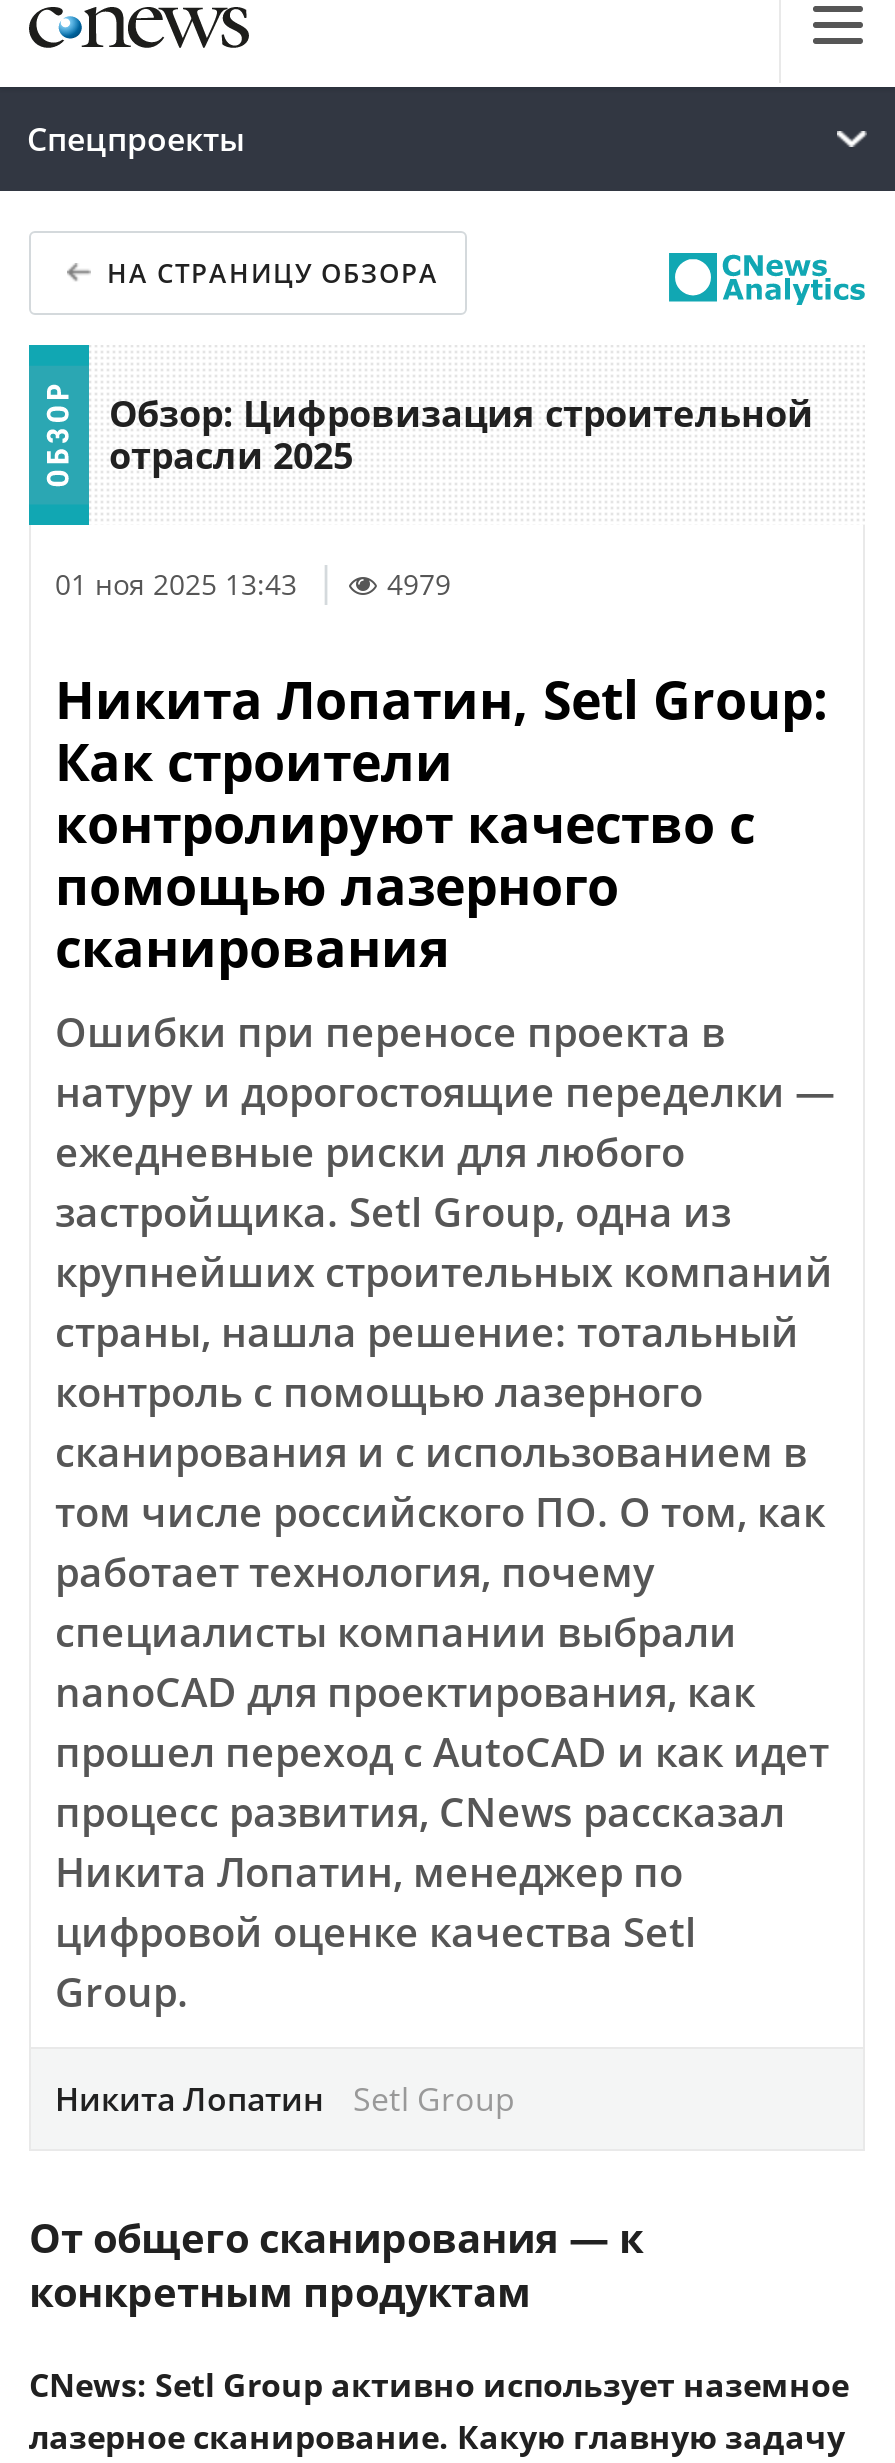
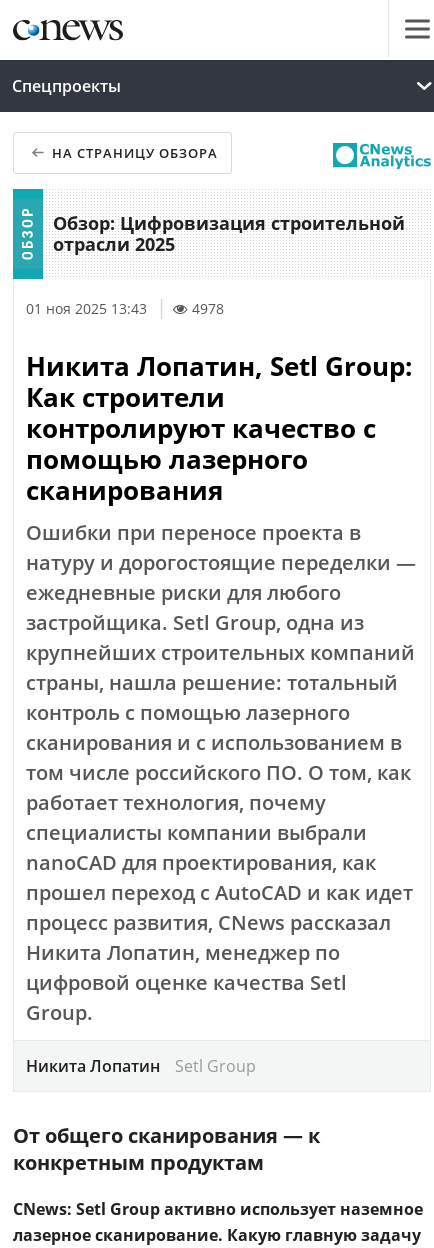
[387,565,451,603] 4979 -> [192,299,224,318] 4978

